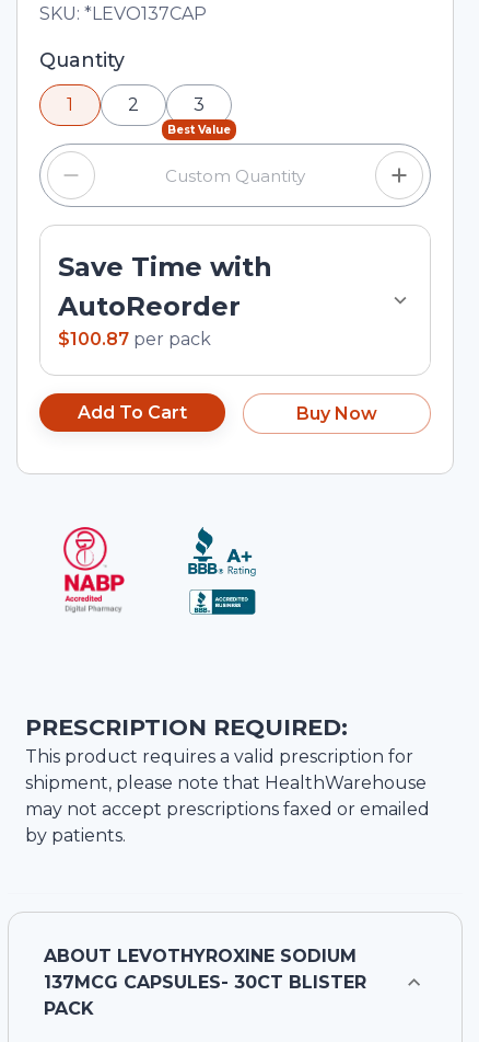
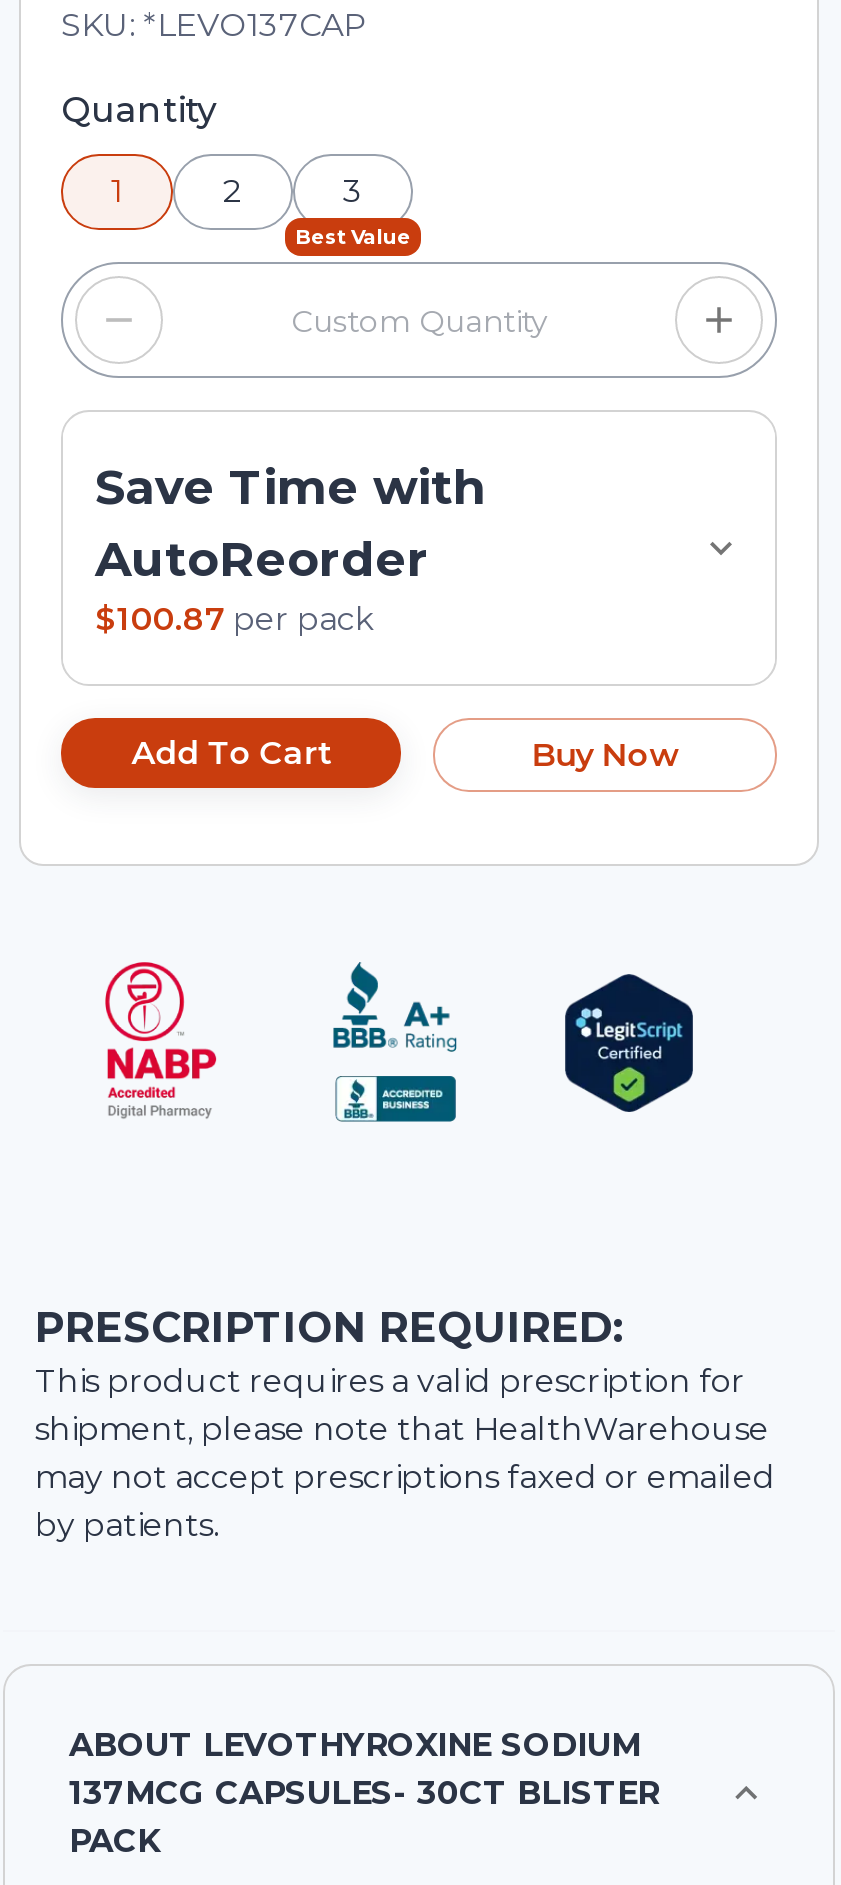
none -> [563,972,695,1114] [image]

